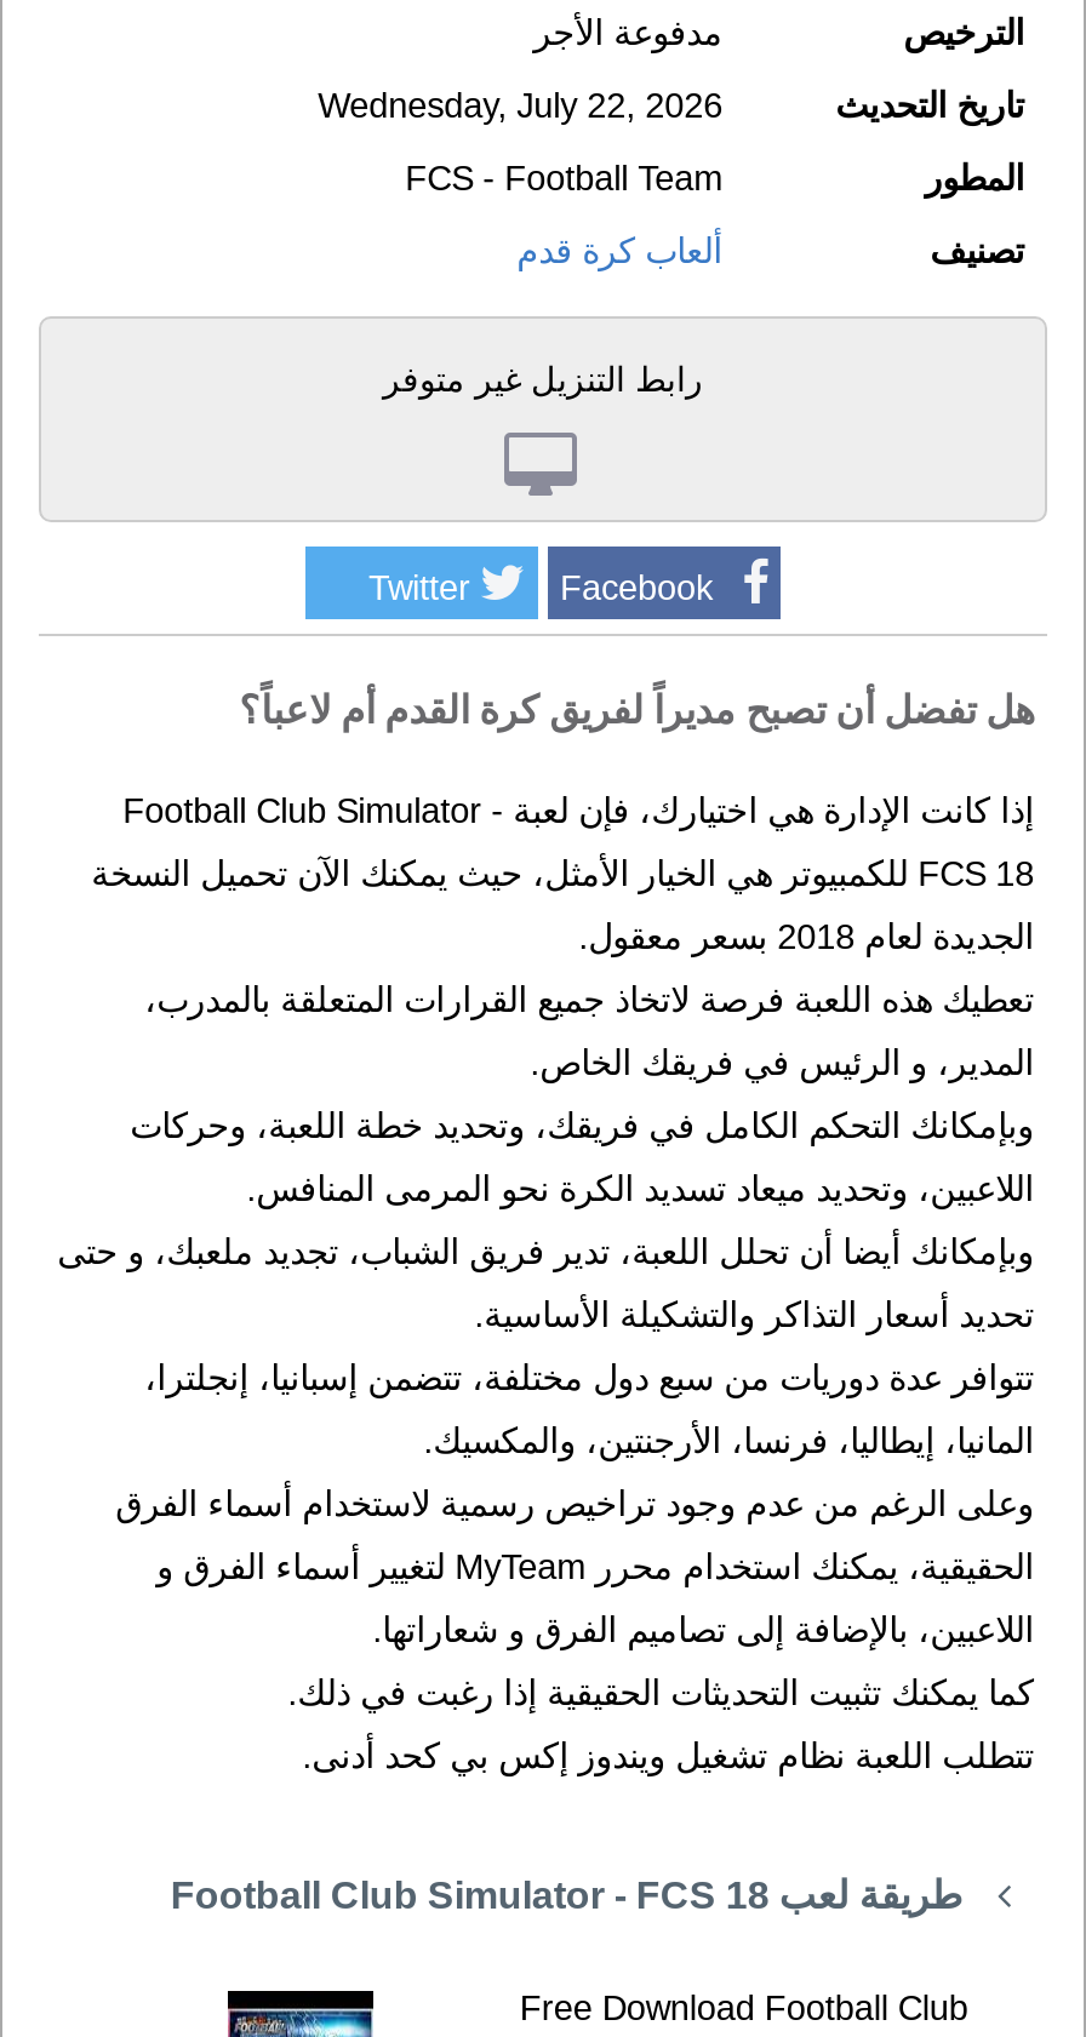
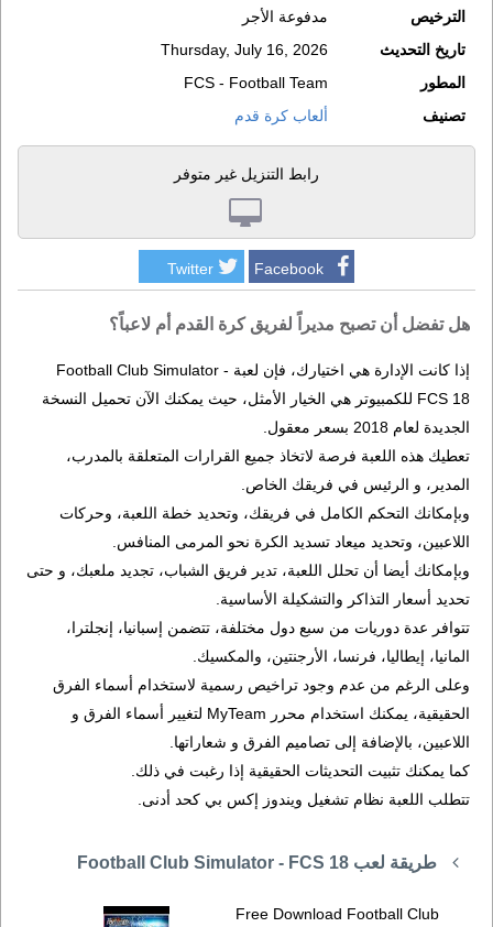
[318,87,723,125] Wednesday, July 22, 2026 -> [161,41,328,59] Thursday, July 16, 2026

